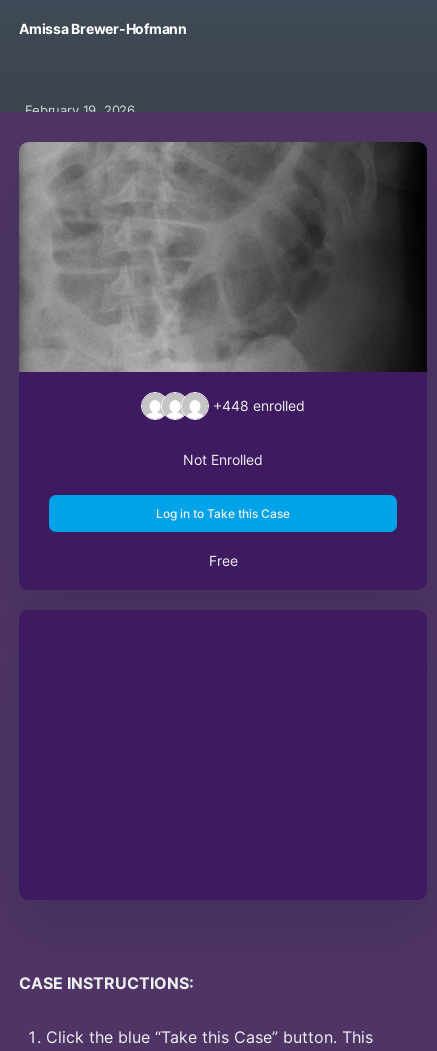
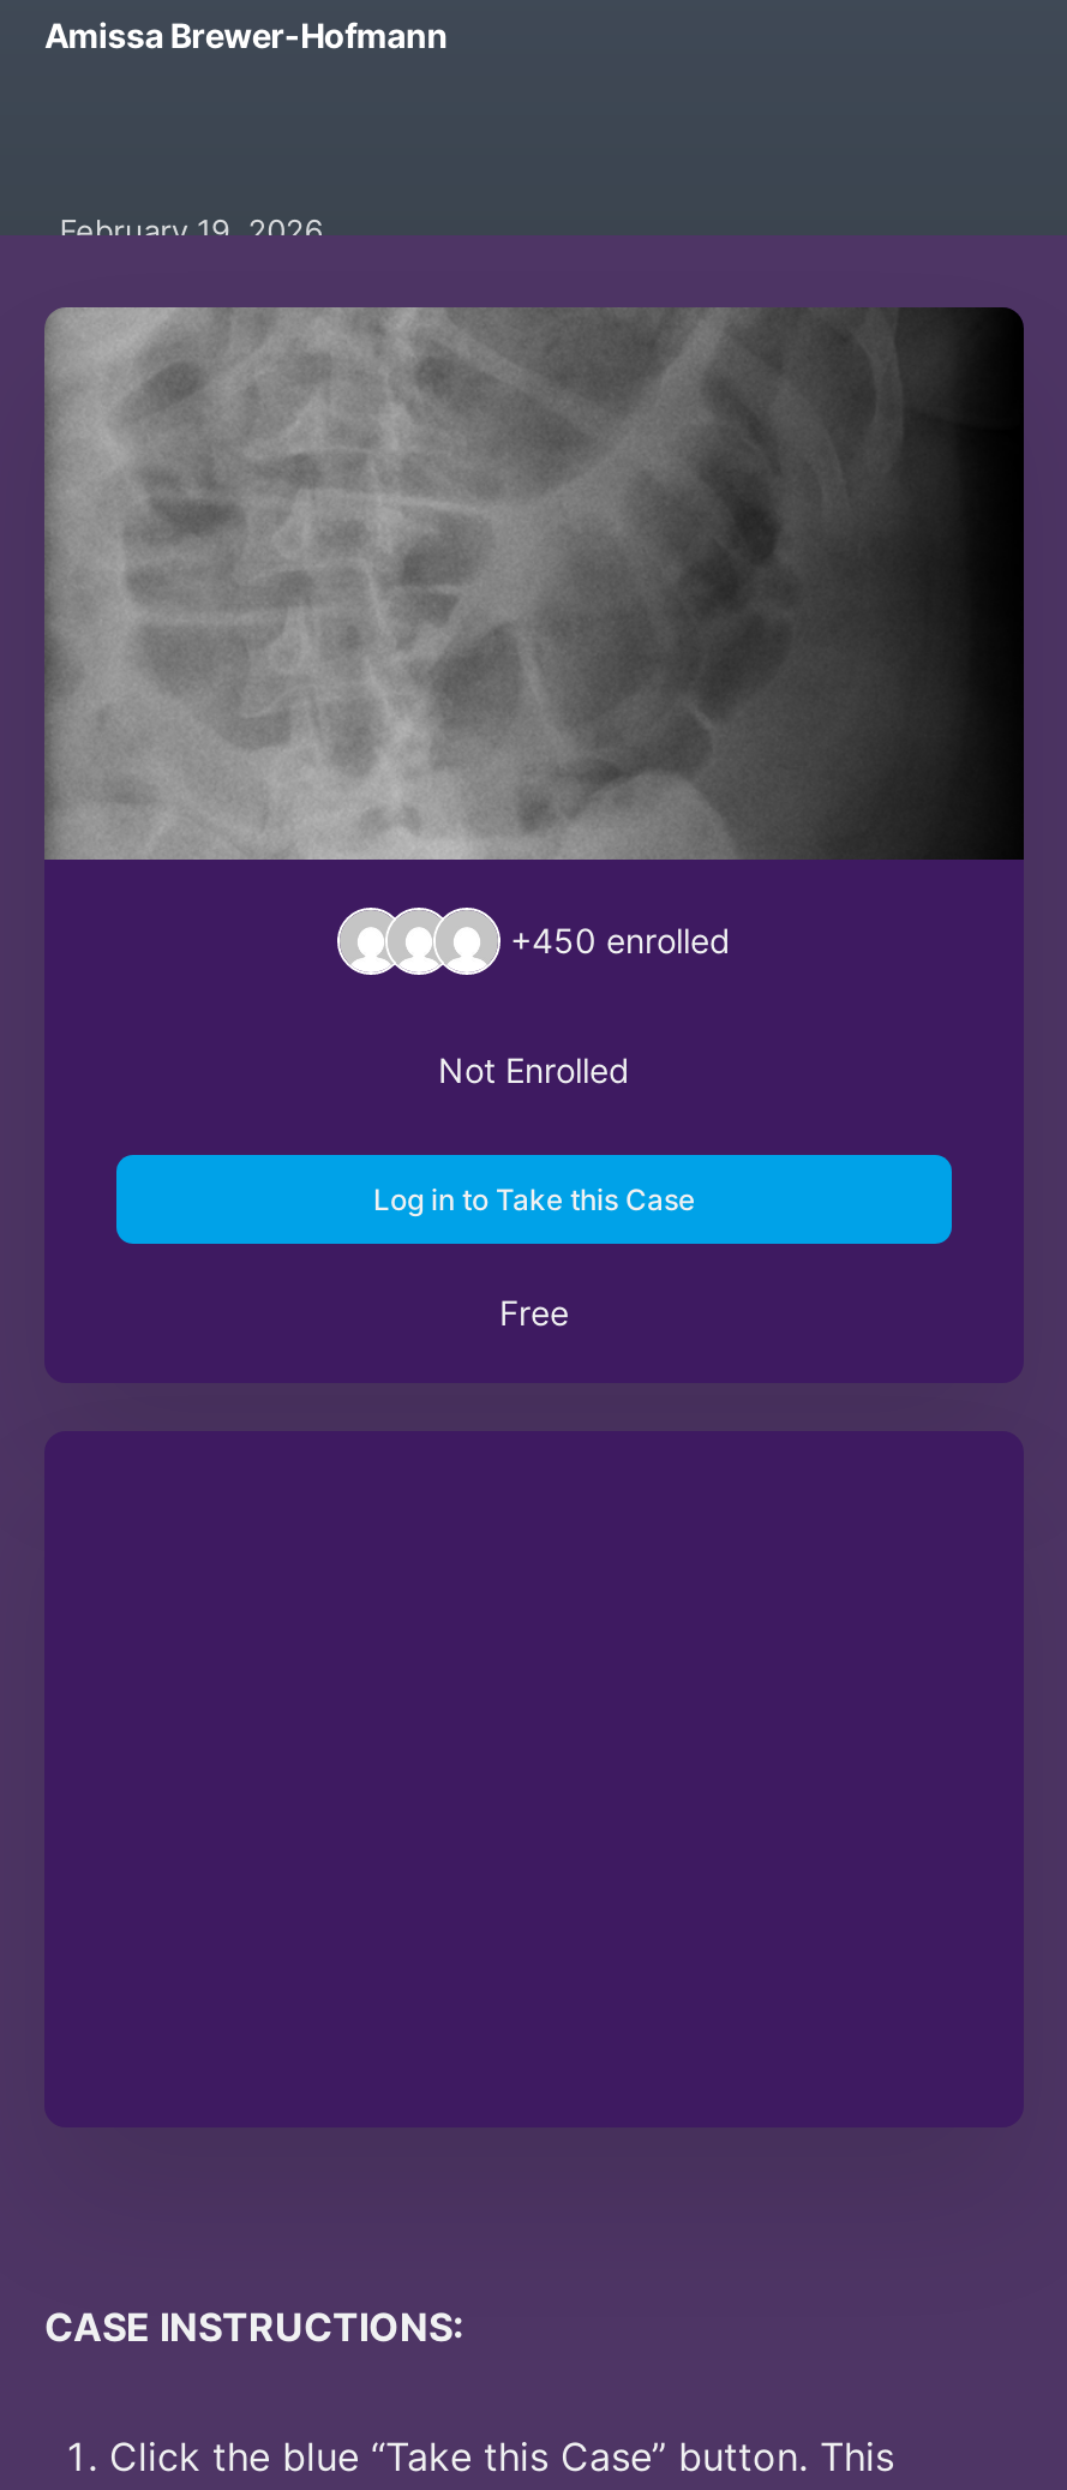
[213,396,305,413] +448 enrolled -> [510,918,731,959] +450 enrolled

